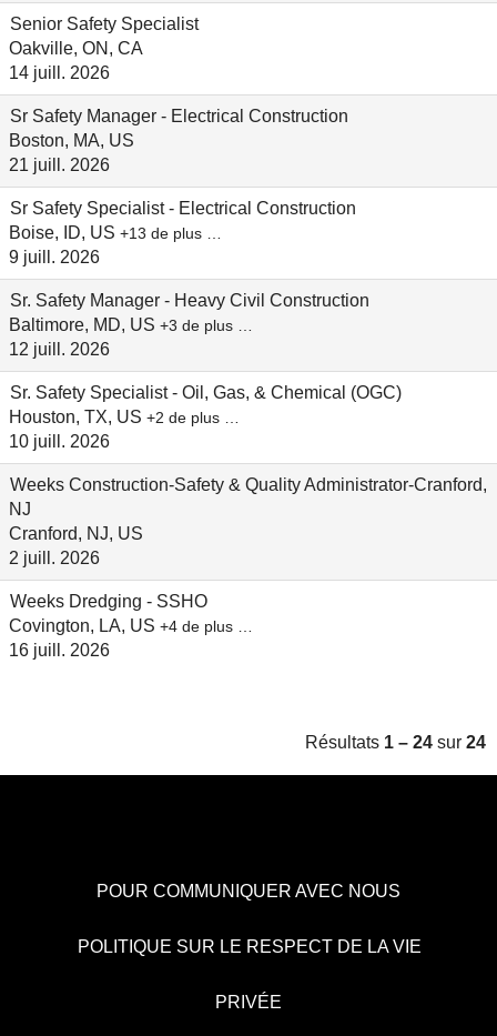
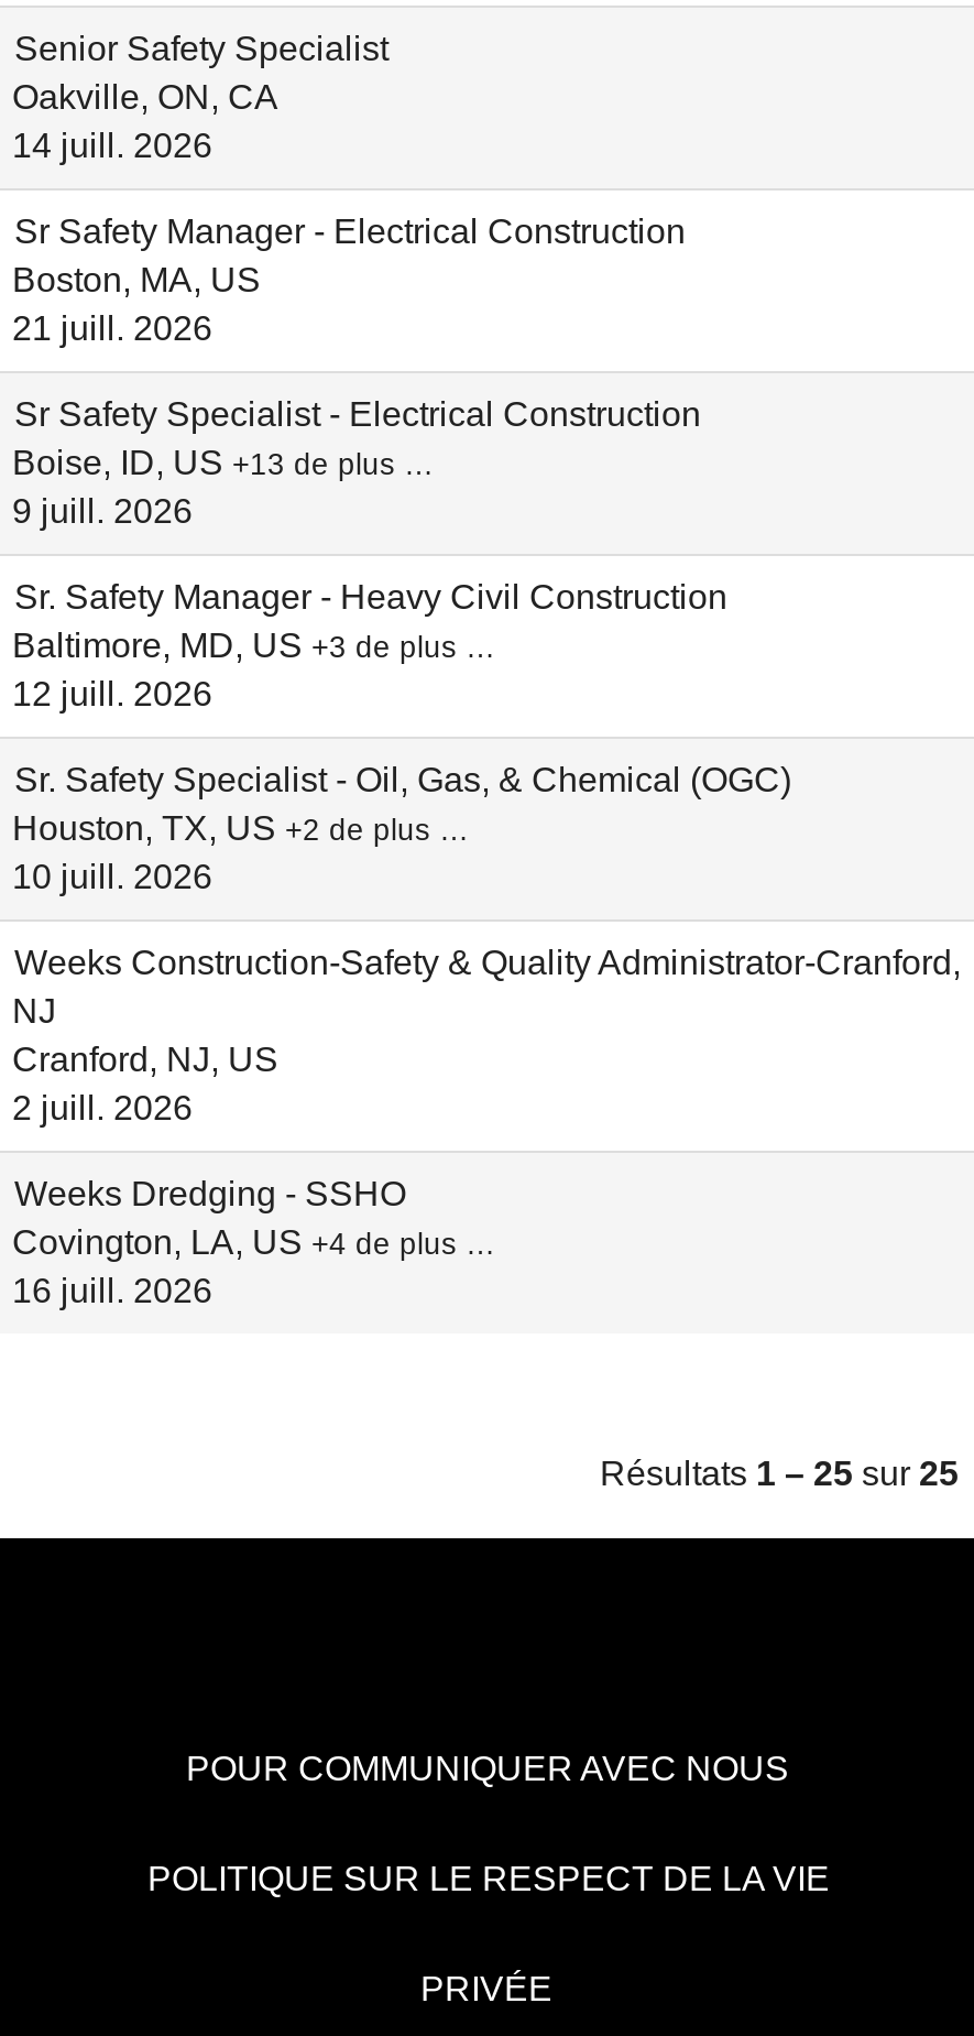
[305,733,486,752] Résultats 1 – 24 sur 24 -> [600,1455,959,1492] Résultats 1 – 25 sur 25

